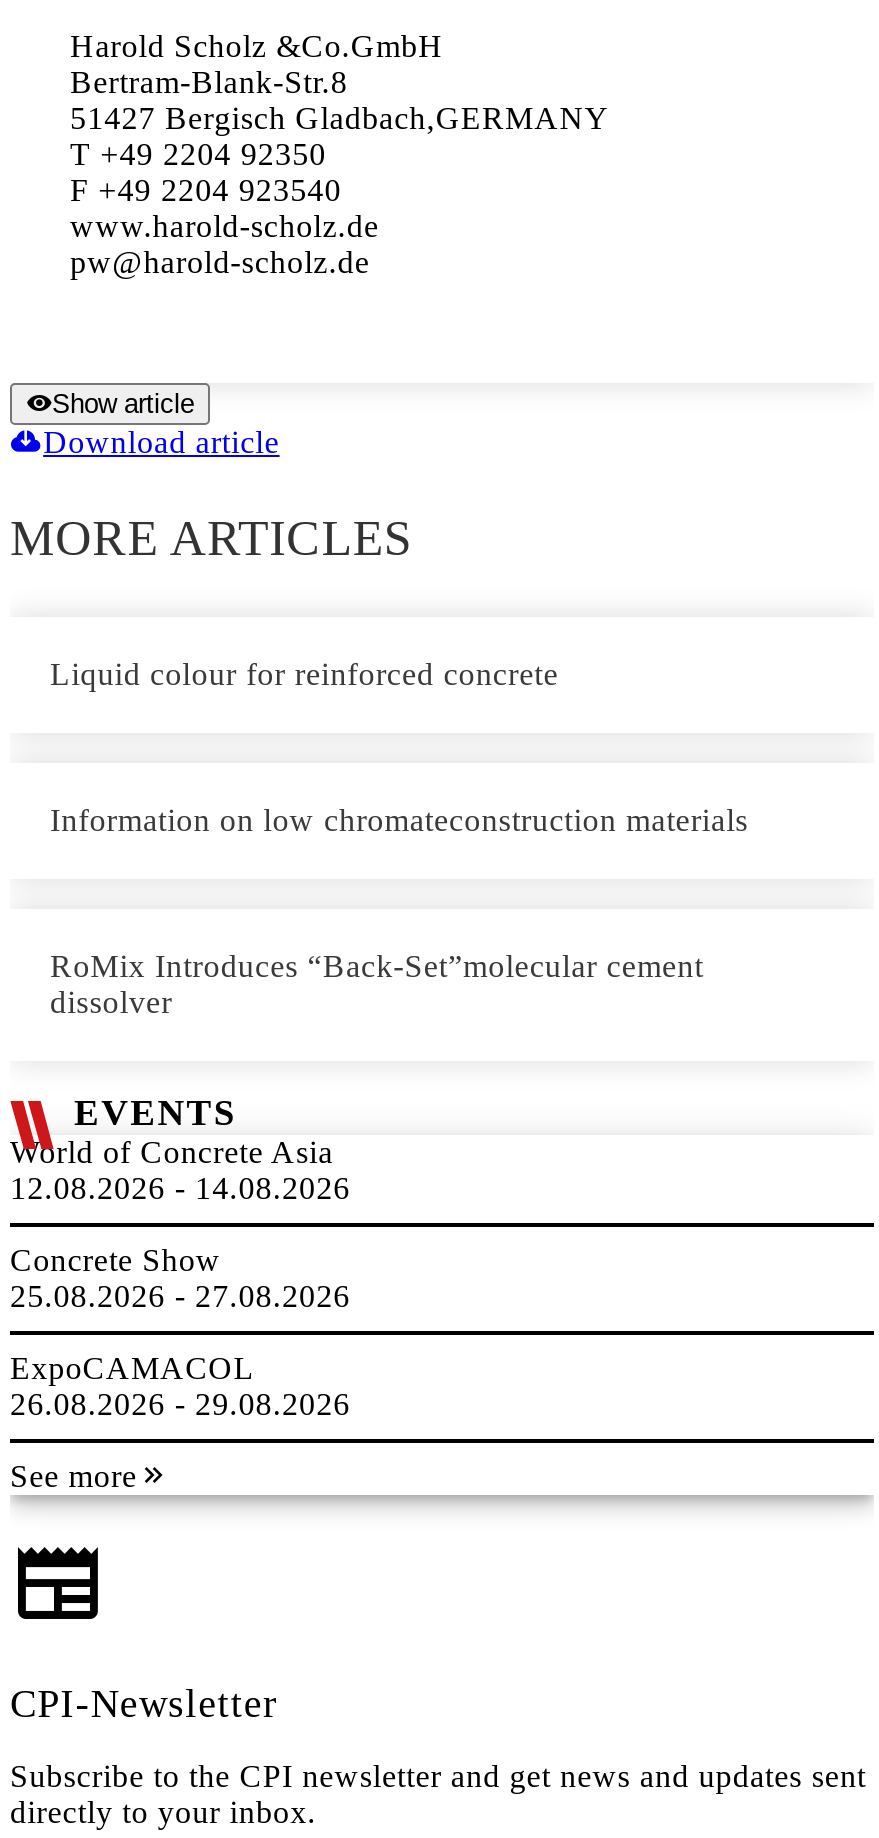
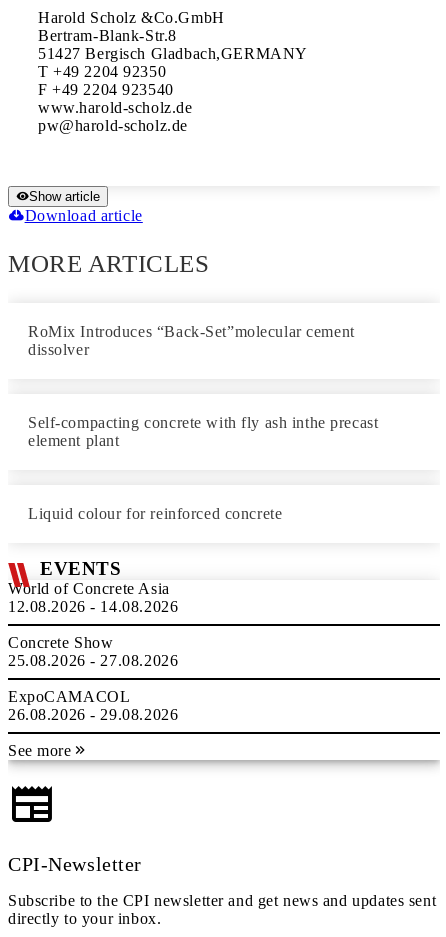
moved [50,657,559,691] -> [28,505,282,522]: Liquid colour for reinforced concrete
[50,803,748,837] Information on low chromateconstruction materials -> none
moved [50,949,704,1019] -> [28,323,355,358]: RoMix Introduces “Back-Set”molecular cement | dissolver
none -> [28,414,378,449] Self-compacting concrete with fly ash inthe precast | element plant

